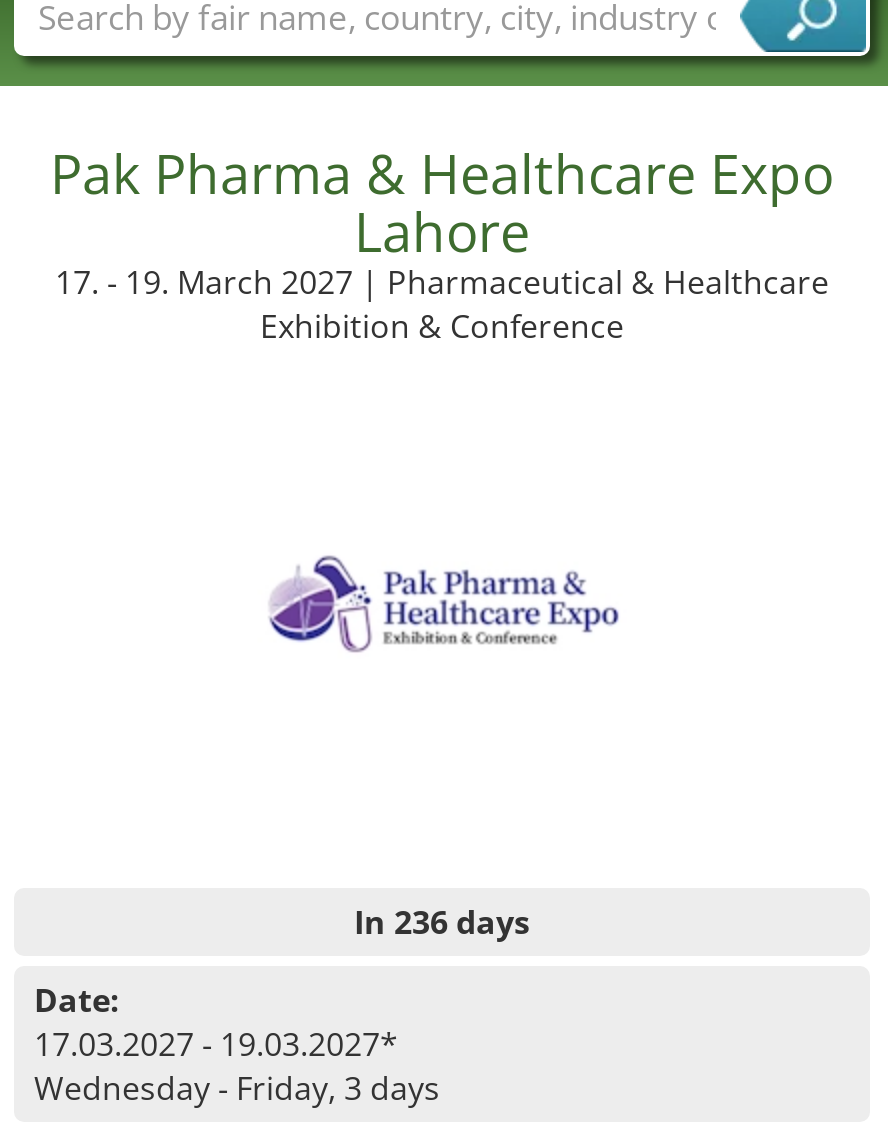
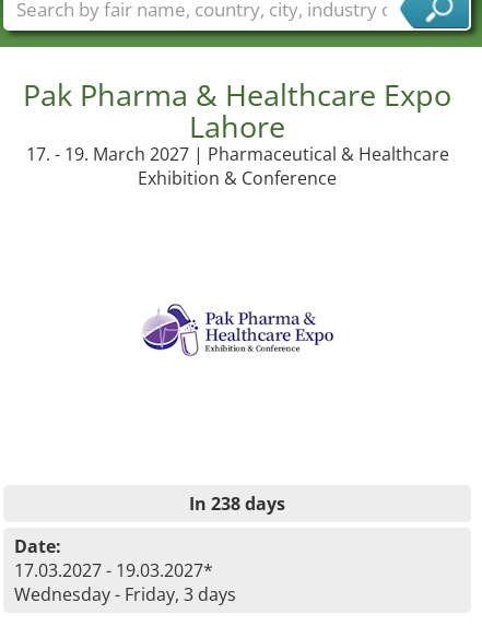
[354,900,530,944] In 236 days -> [189,492,285,516] In 238 days

